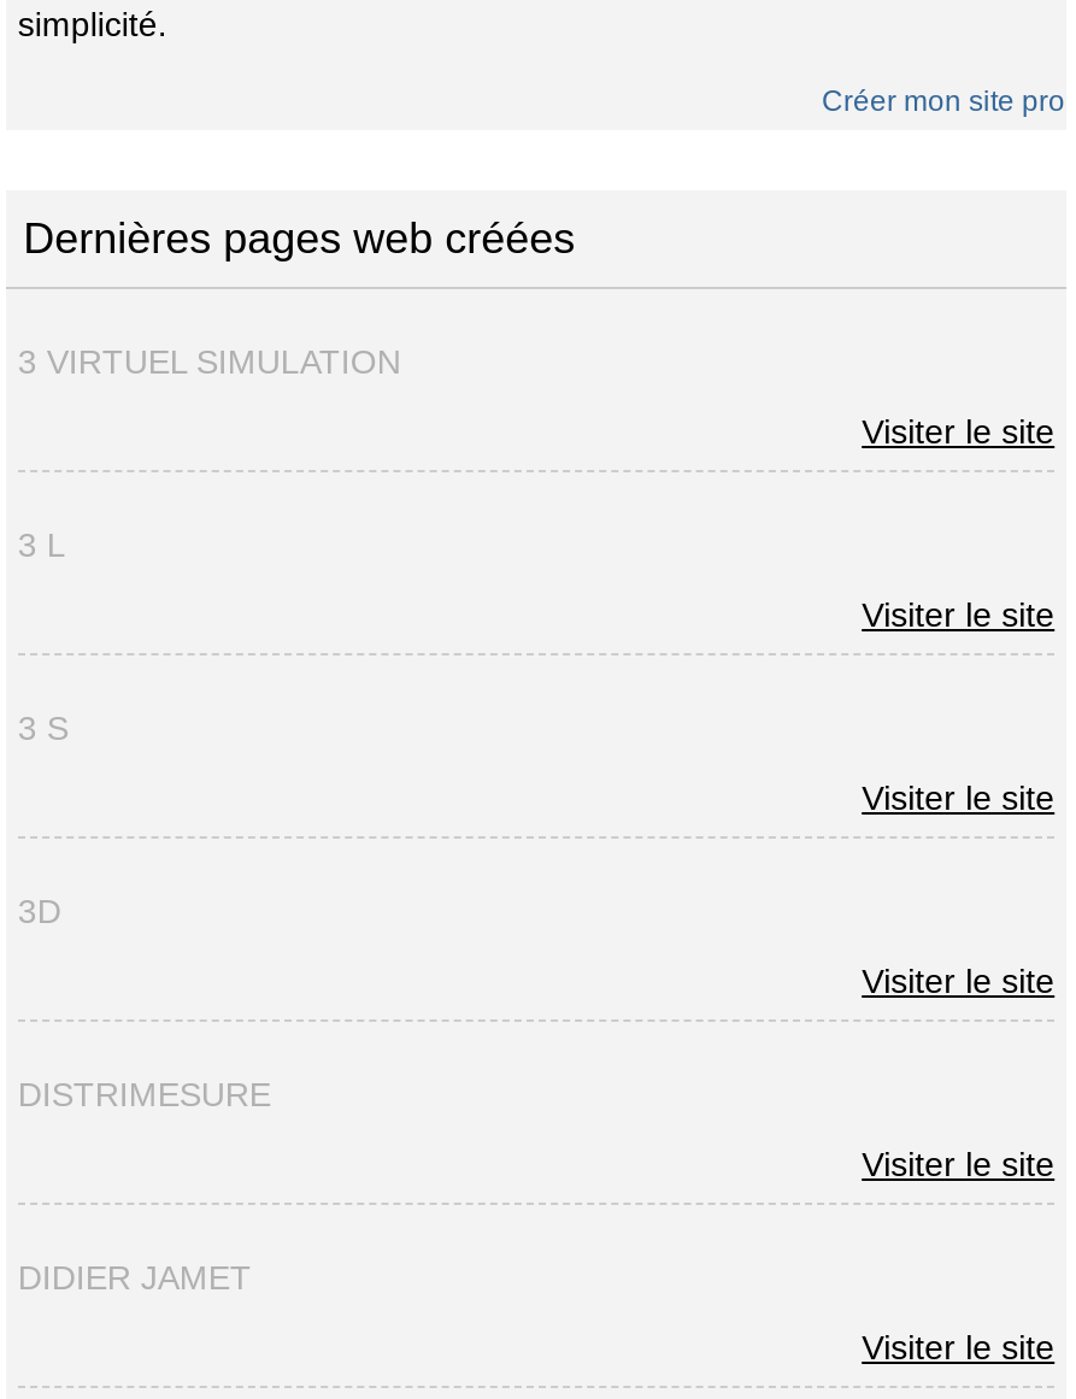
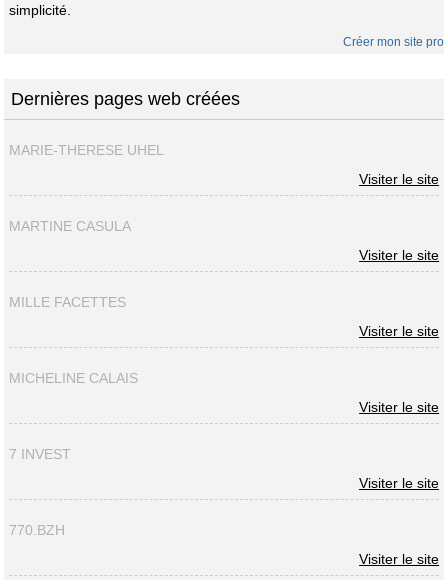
[18,343,401,381] 3 VIRTUEL SIMULATION -> [9,142,164,158] MARIE-THERESE UHEL
[18,526,66,564] 3 L -> [9,218,131,234] MARTINE CASULA
[18,709,68,748] 3 S -> [9,294,126,310] MILLE FACETTES
[18,892,61,931] 3D -> [9,370,138,386] MICHELINE CALAIS
[18,1075,271,1114] DISTRIMESURE -> [9,446,71,462] 7 INVEST
[18,1258,252,1297] DIDIER JAMET -> [9,522,65,538] 770.BZH

